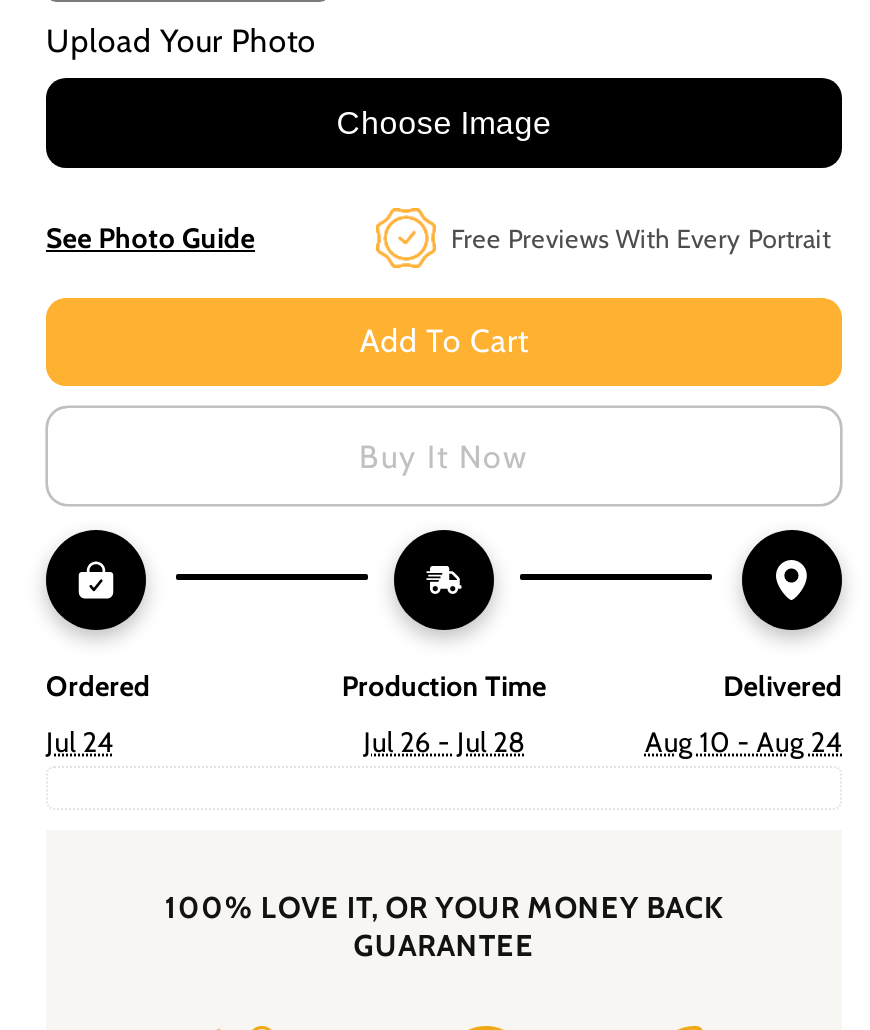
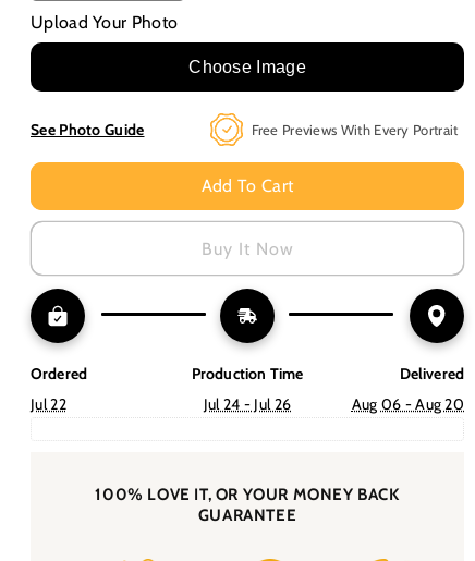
[46,724,114,760] Jul 24 -> [31,394,66,414] Jul 22
[364,724,524,760] Jul 26 - Jul 28 -> [204,394,291,414] Jul 24 - Jul 26
[645,724,842,760] Aug 10 - Aug 24 -> [351,394,464,414] Aug 06 - Aug 20

